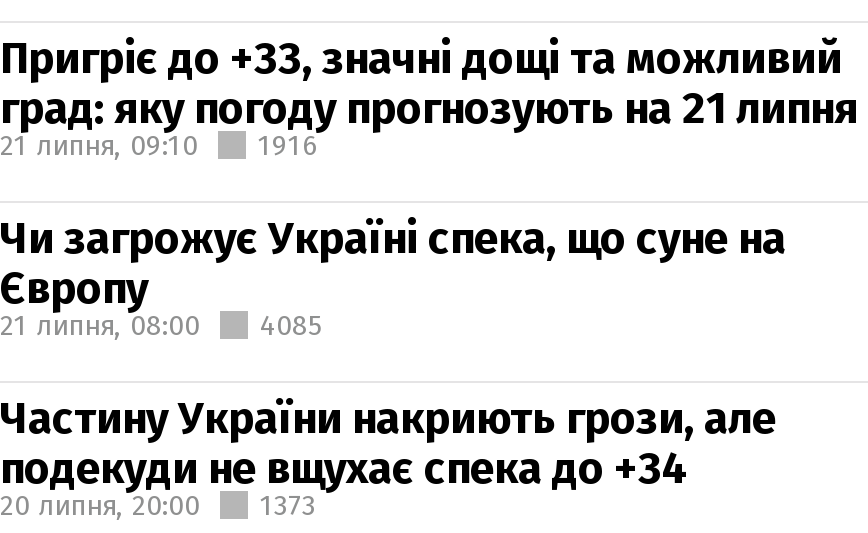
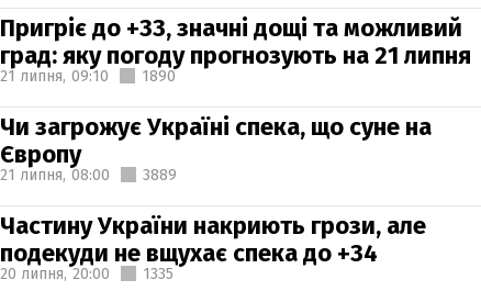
[258,128,318,162] 1916 -> [142,66,176,85] 1890
[0,308,322,342] 21 липня, 08:00 4085 -> [0,165,177,184] 21 липня, 08:00 3889
[0,488,316,522] 20 липня, 20:00 1373 -> [0,264,174,283] 20 липня, 20:00 1335

